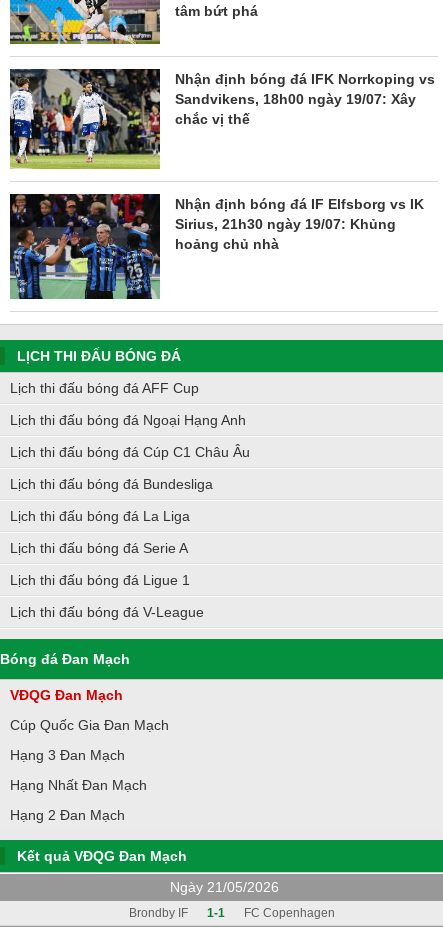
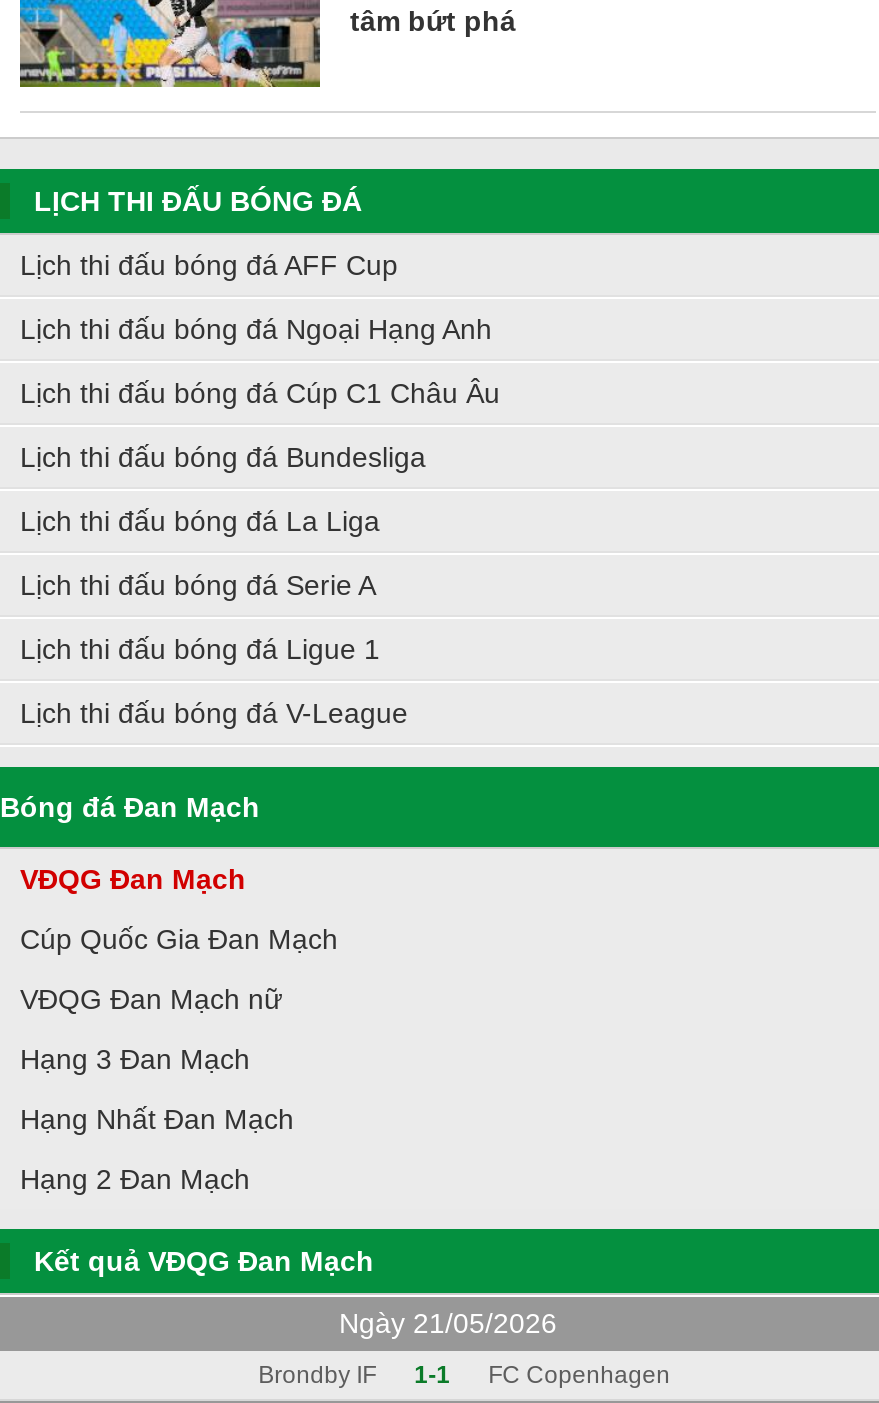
[9,68,435,173] [image] | Nhận định bóng đá IFK Norrkoping vs | Sandvikens, 18h00 ngày 19/07: Xây | chắc vị thế -> none
[9,193,424,300] [image] | Nhận định bóng đá IF Elfsborg vs IK | Sirius, 21h30 ngày 19/07: Khủng | hoảng chủ nhà -> none
moved [0,348,250,733] -> [0,185,500,955]: LỊCH THI ĐẤU BÓNG ĐÁ | Lịch thi đấu bóng đá AFF Cup | Lịch thi đấu bóng đá Ngoại Hạng Anh | ... | VĐQG Đan Mạch | Cúp Quốc Gia Đan Mạch
none -> [20,983,282,1015] VĐQG Đan Mạch nữ

